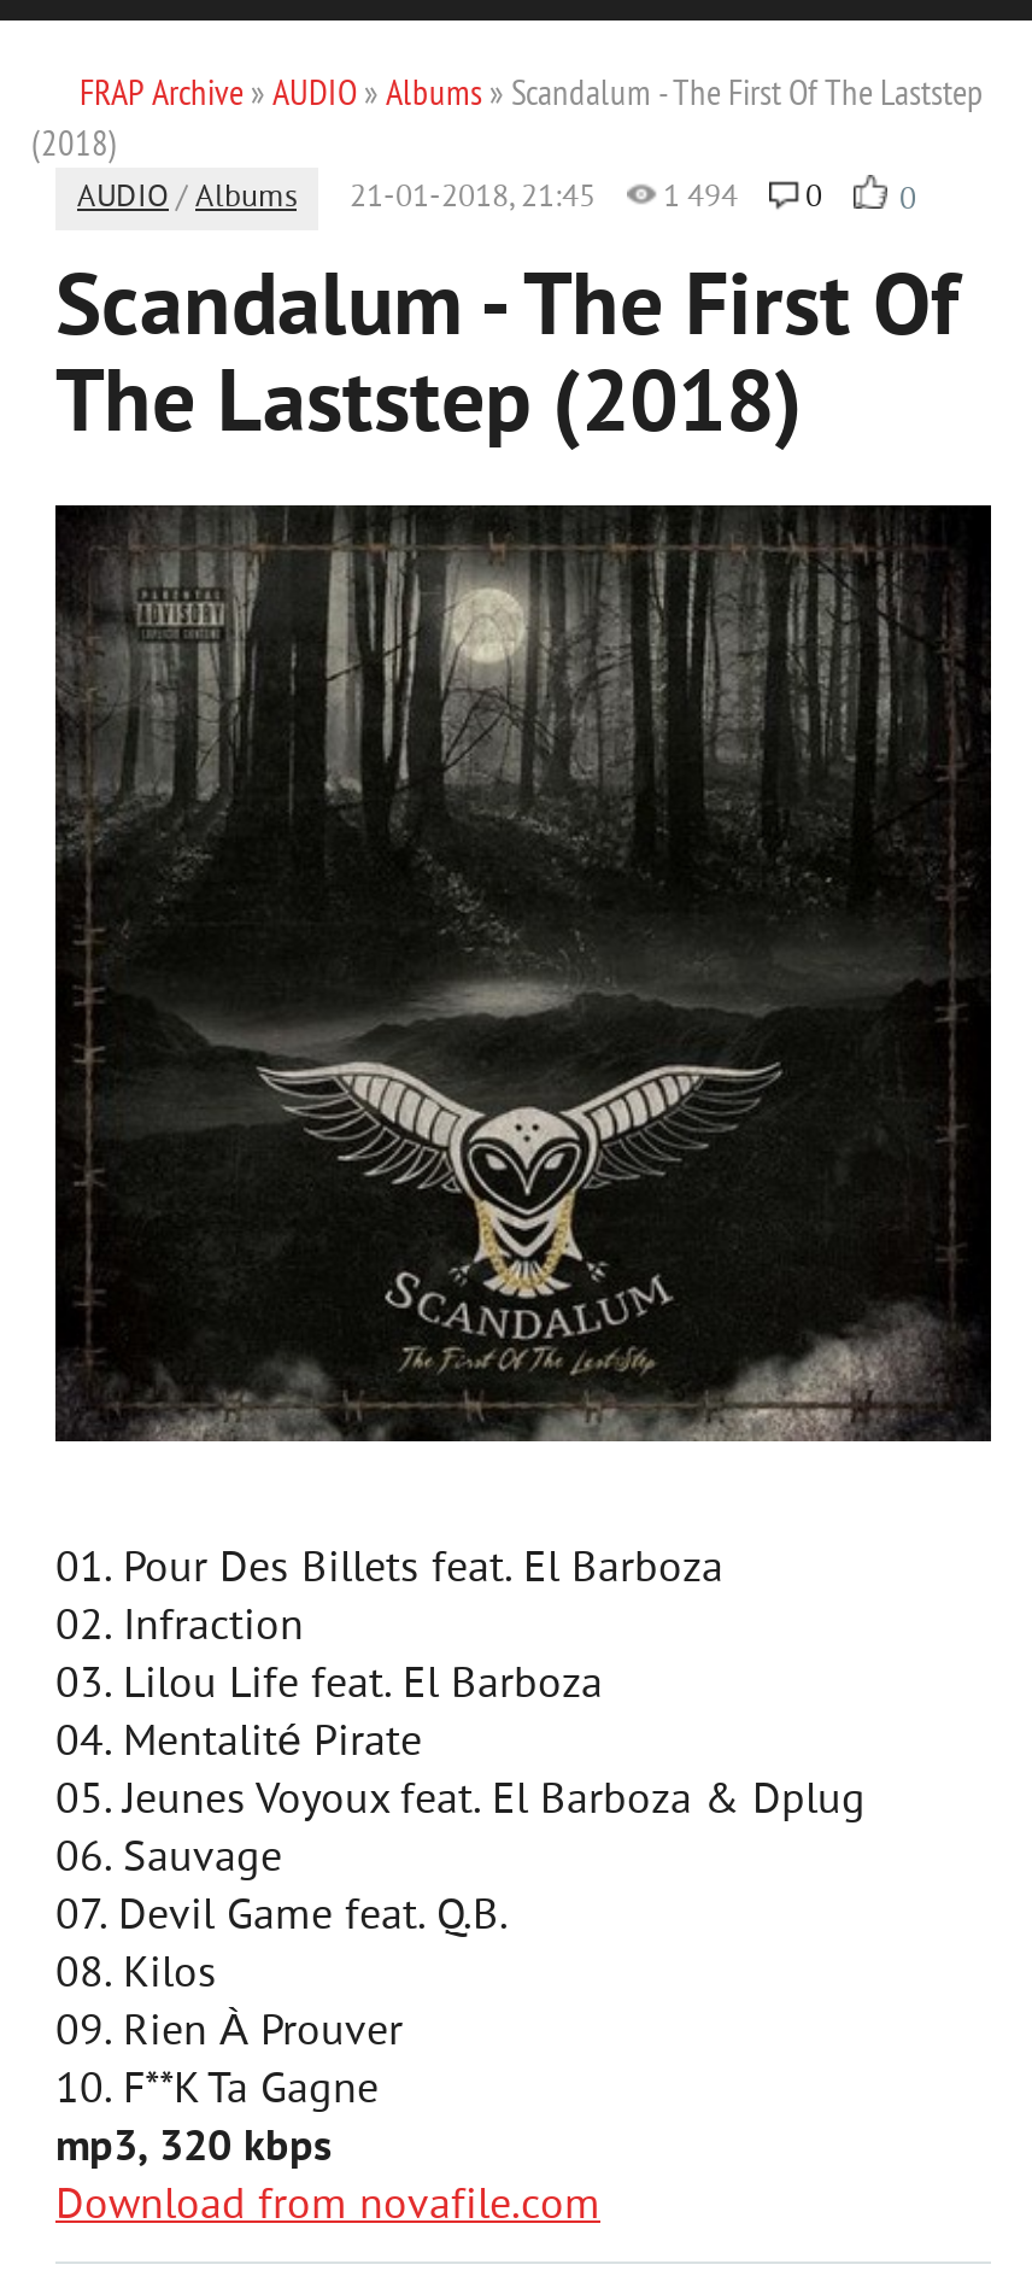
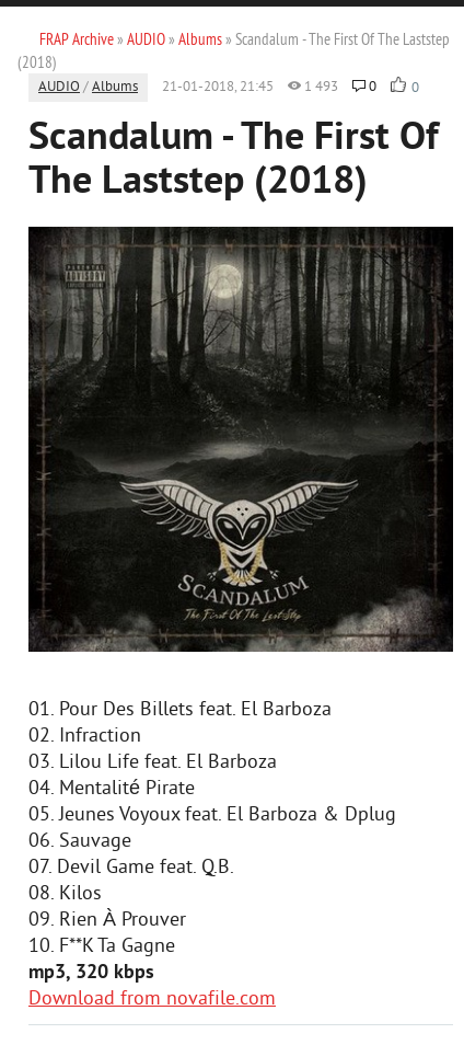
[77,180,916,221] AUDIO / Albums 21-01-2018, 21:45 1 494 0 0 -> [38,79,419,97] AUDIO / Albums 21-01-2018, 21:45 1 493 0 0

